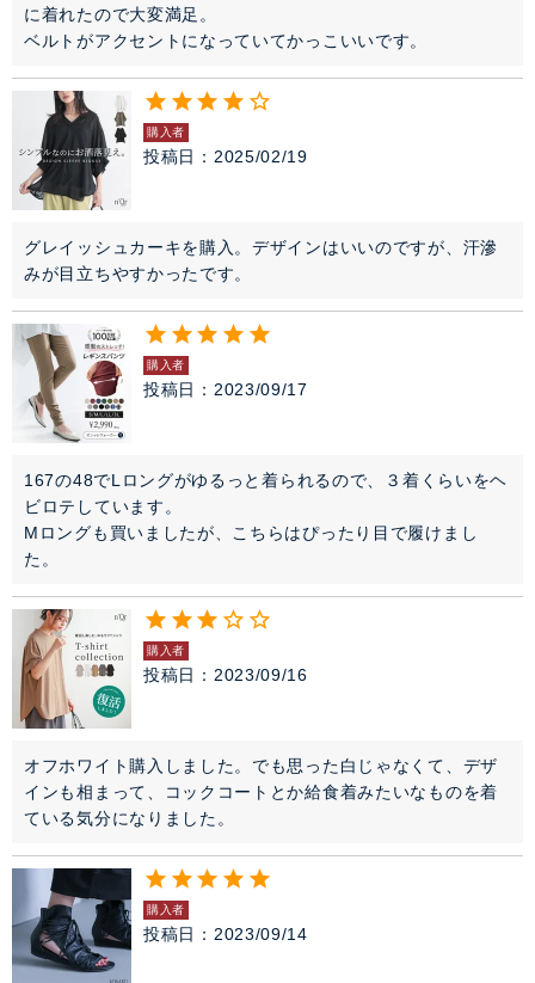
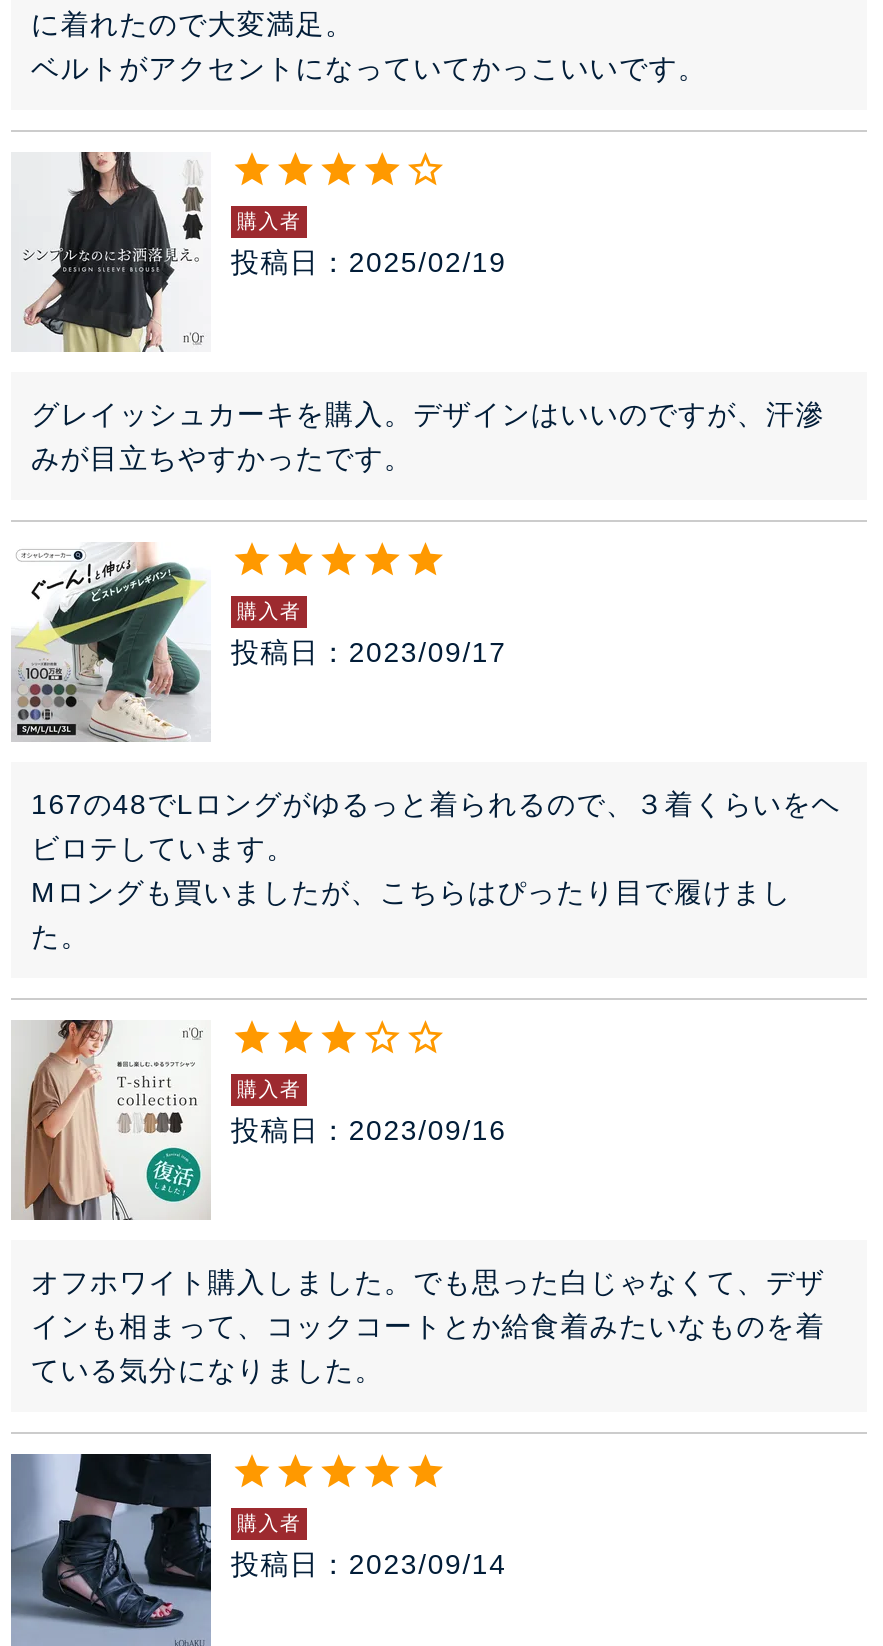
[13,324,127,442] [image] -> [11,542,205,742] [image]

